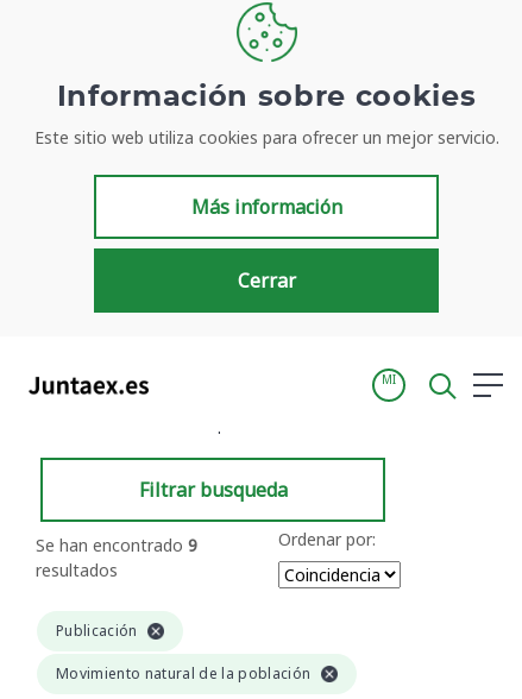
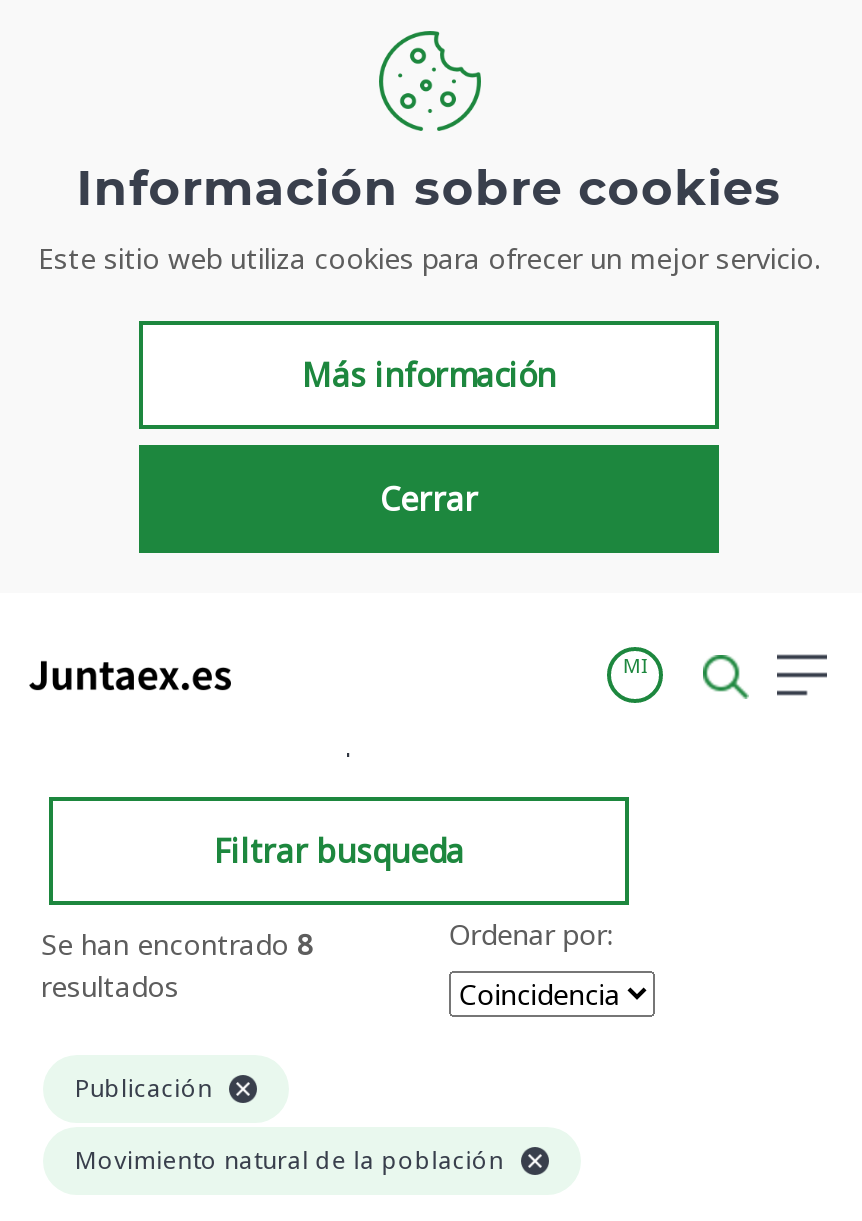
[36,534,197,556] Se han encontrado 9 -> [41,925,313,963] Se han encontrado 8

